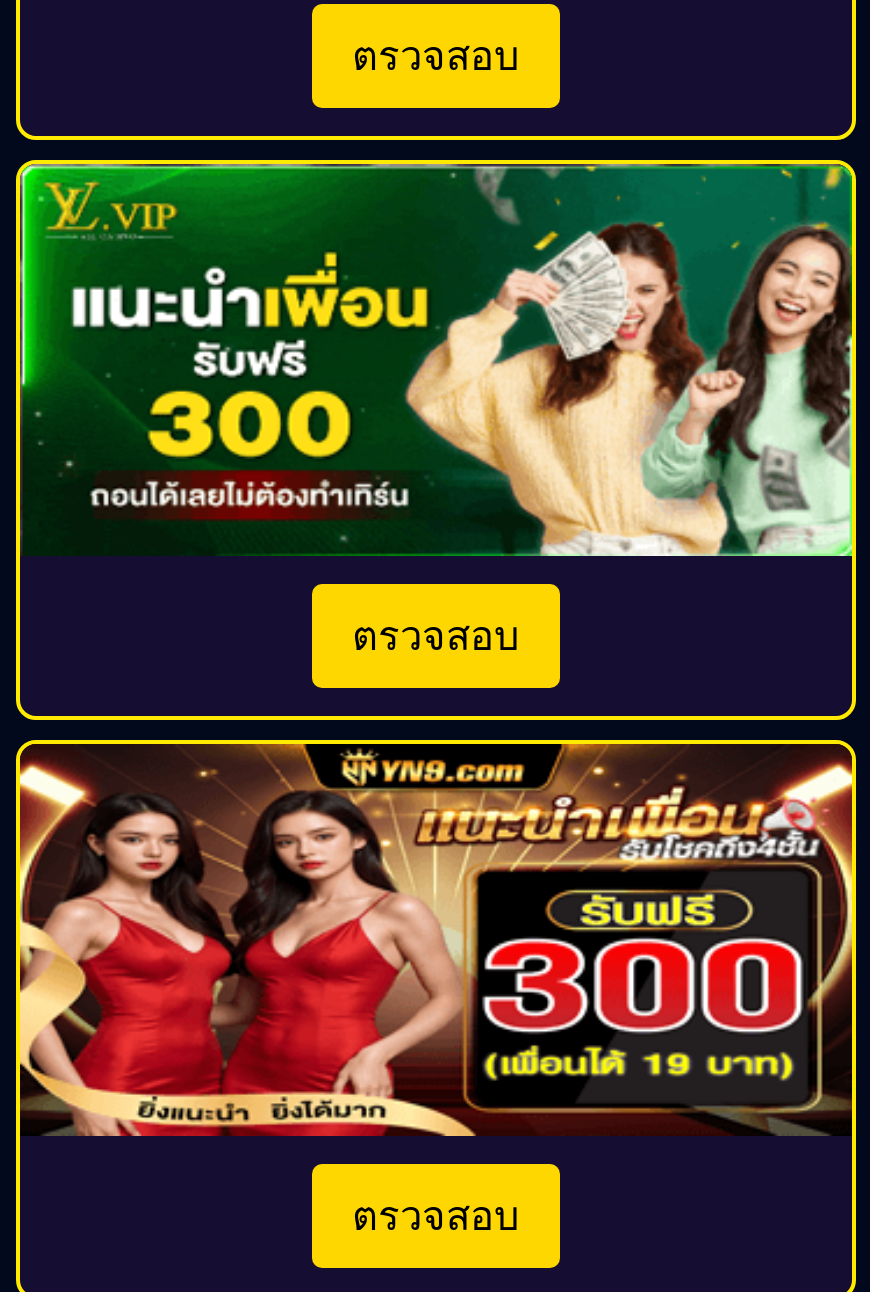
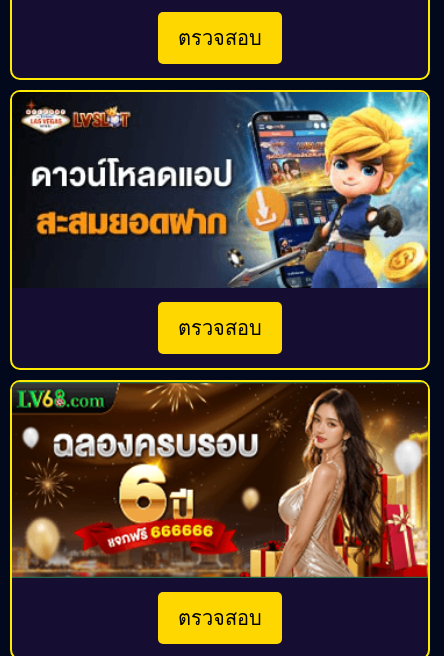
[18,162,854,558] [image] -> [12,91,429,288] [image]
[18,742,854,1138] [image] -> [11,381,429,579] [image]

